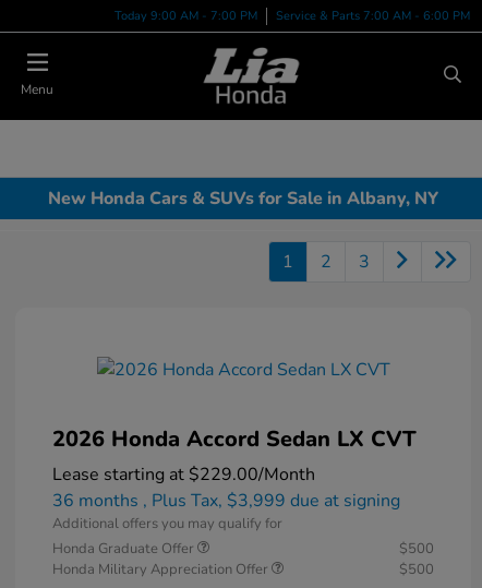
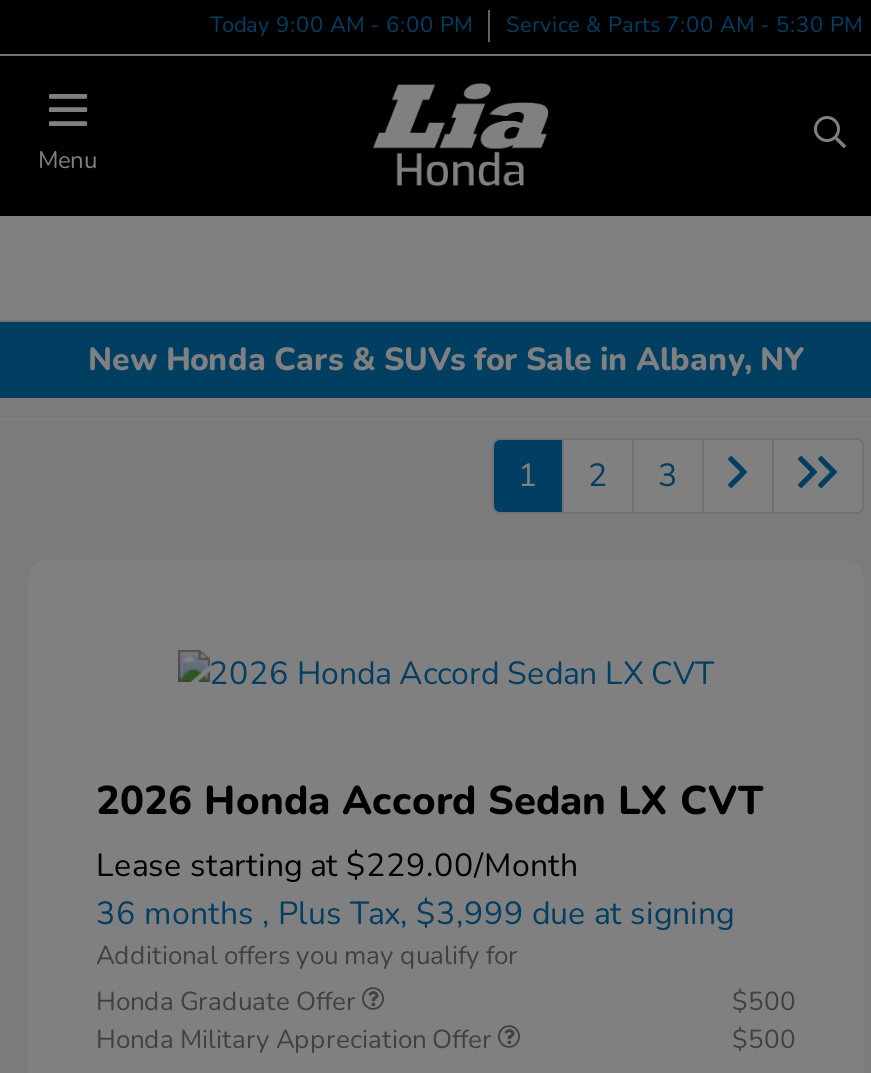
[115,7,257,23] Today 9:00 AM - 7:00 PM -> [210,9,472,39] Today 9:00 AM - 6:00 PM
[276,7,470,23] Service & Parts 7:00 AM - 6:00 PM -> [506,9,862,39] Service & Parts 7:00 AM - 5:30 PM

